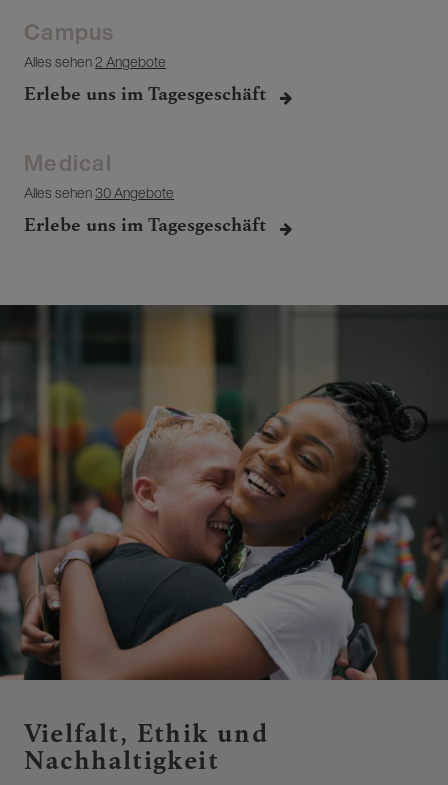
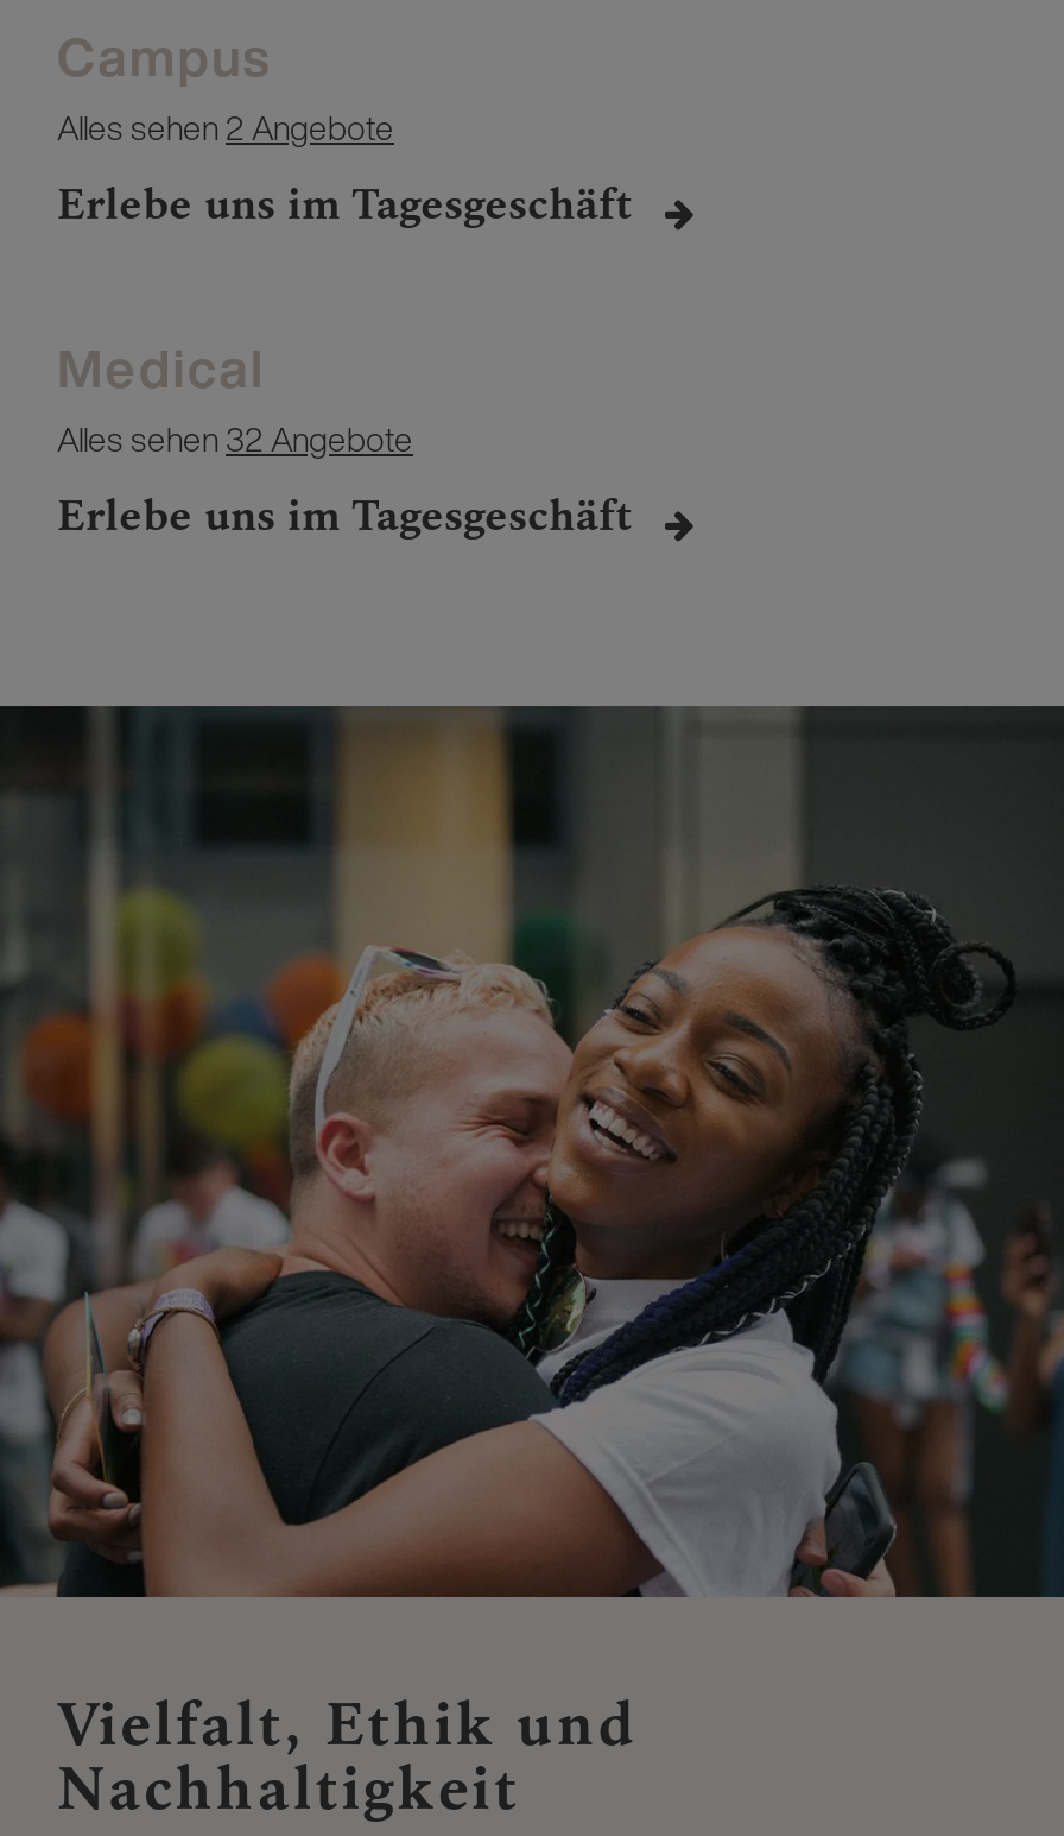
[24,182,174,203] Alles sehen 30 Angebote -> [57,414,413,463] Alles sehen 32 Angebote

